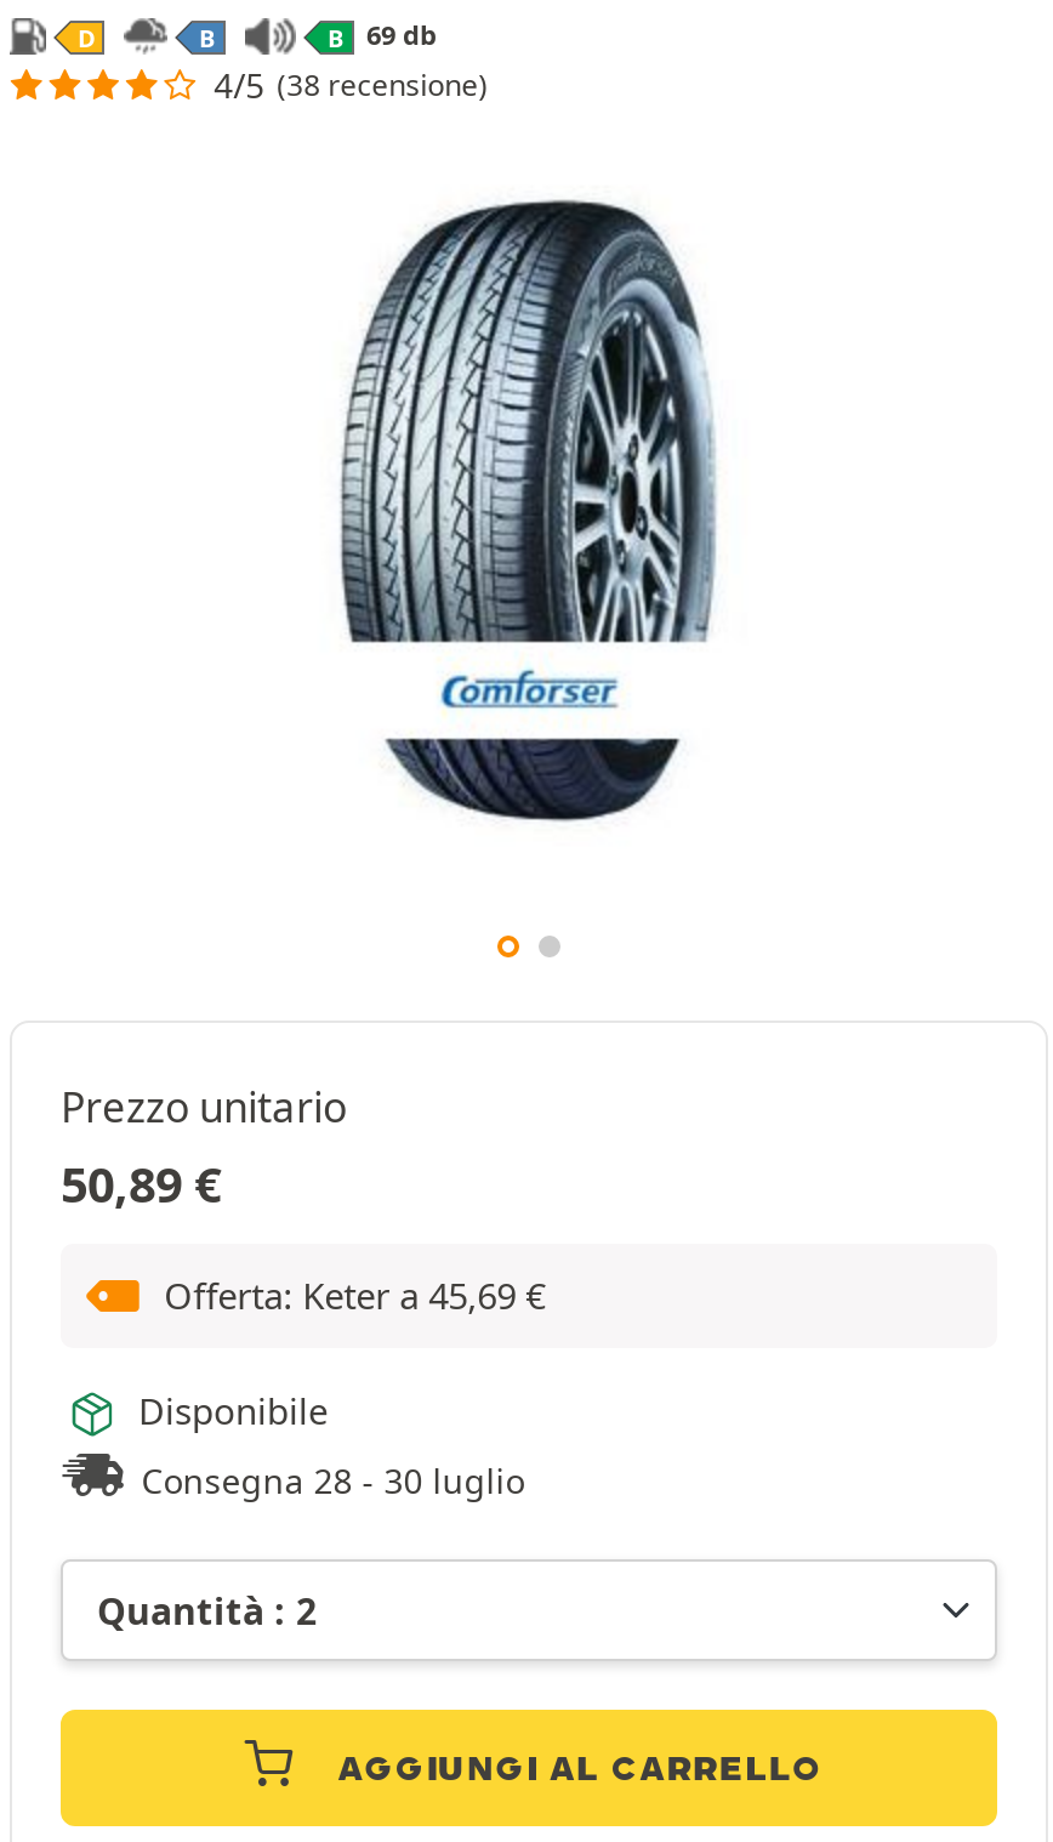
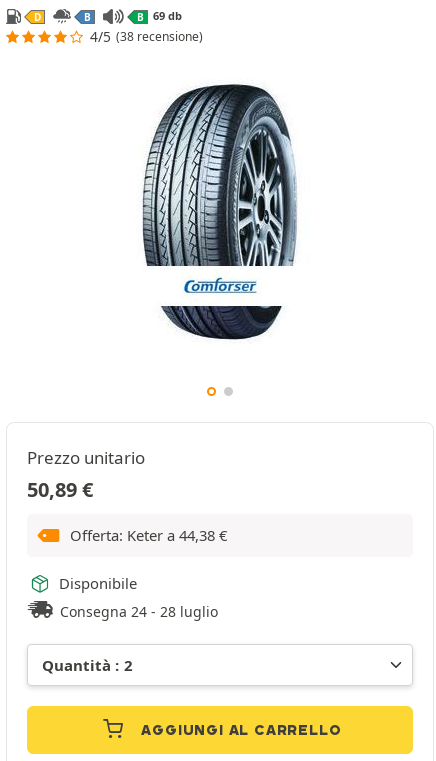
[164,1272,545,1320] Offerta: Keter a 45,69 € -> [70,525,227,545] Offerta: Keter a 44,38 €
[141,1459,525,1505] Consegna 28 - 30 luglio -> [60,602,218,621] Consegna 24 - 28 luglio

